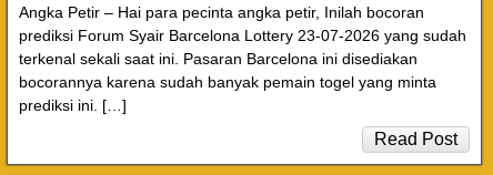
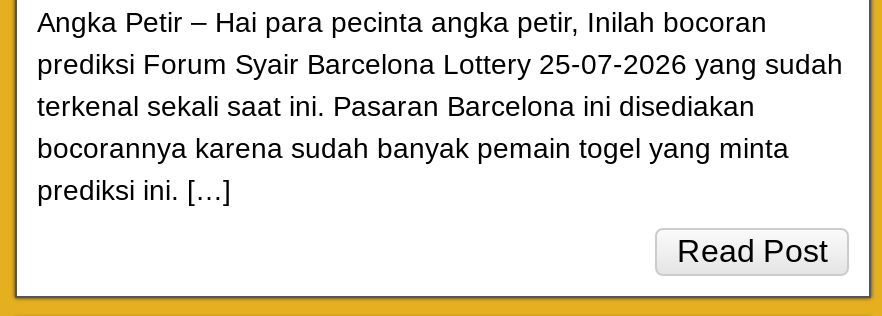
[19,27,466,45] prediksi Forum Syair Barcelona Lottery 23-07-2026 yang sudah -> [37,49,843,81] prediksi Forum Syair Barcelona Lottery 25-07-2026 yang sudah

